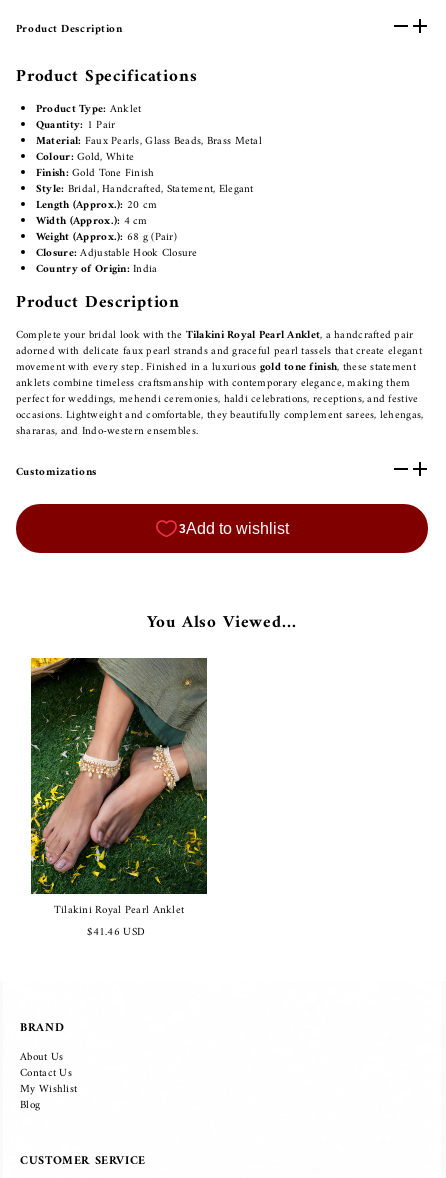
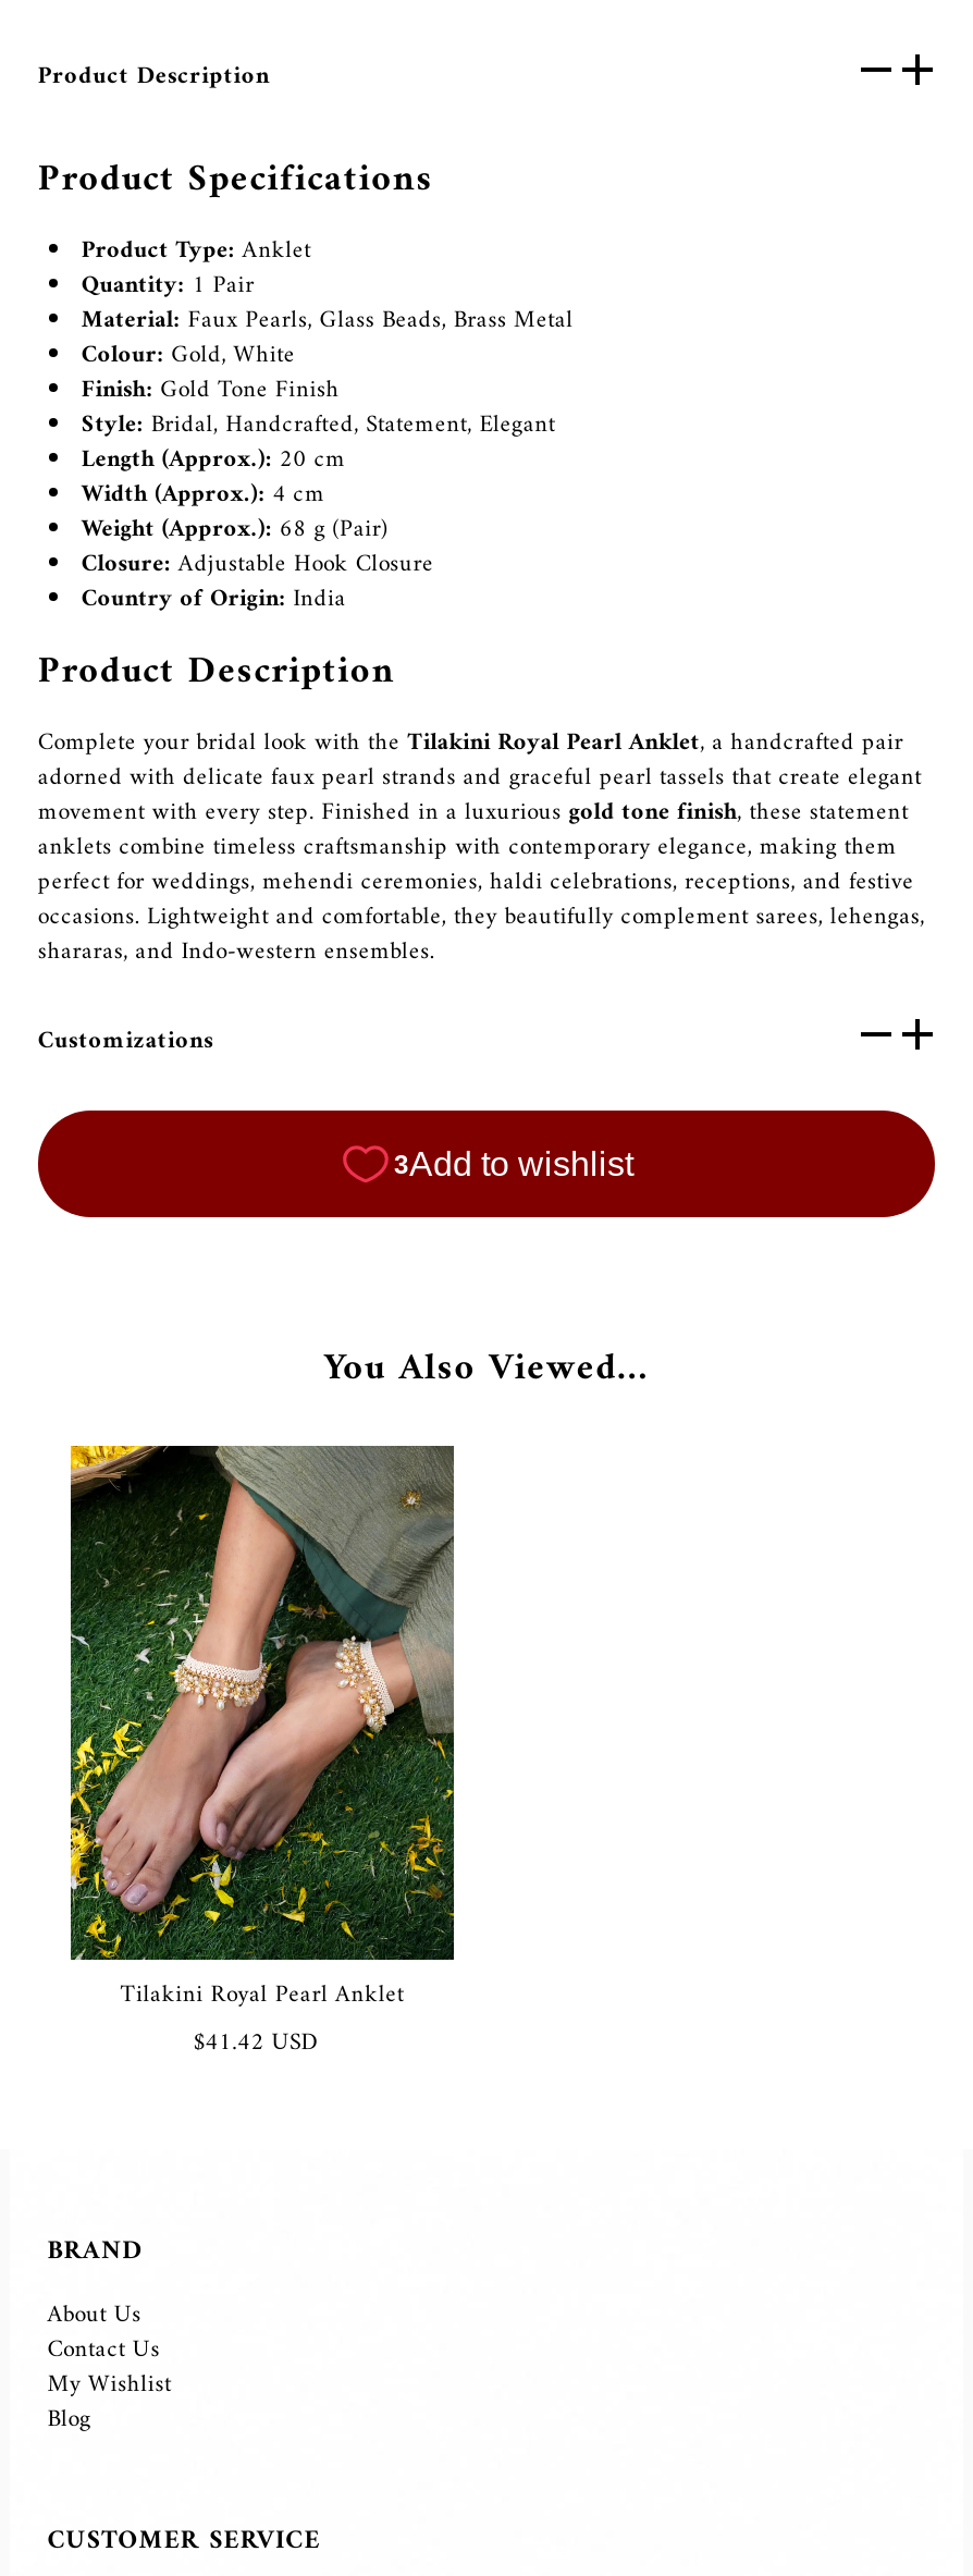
[87,922,145,941] $41.46 USD -> [193,2022,319,2063] $41.42 USD

